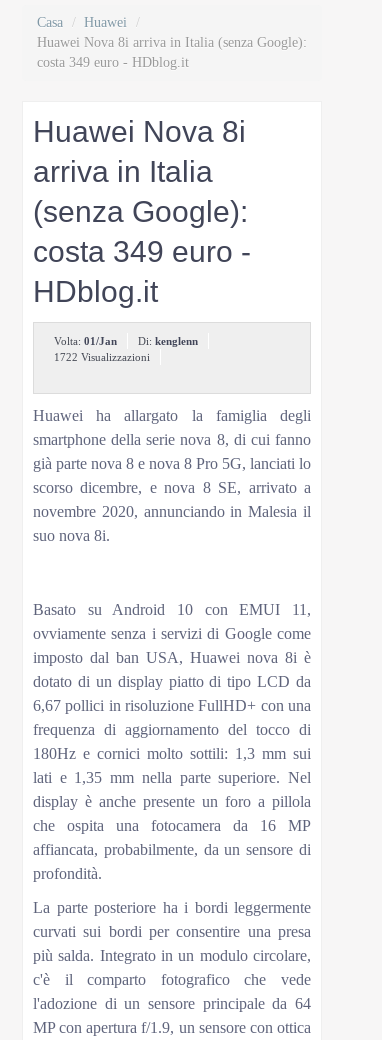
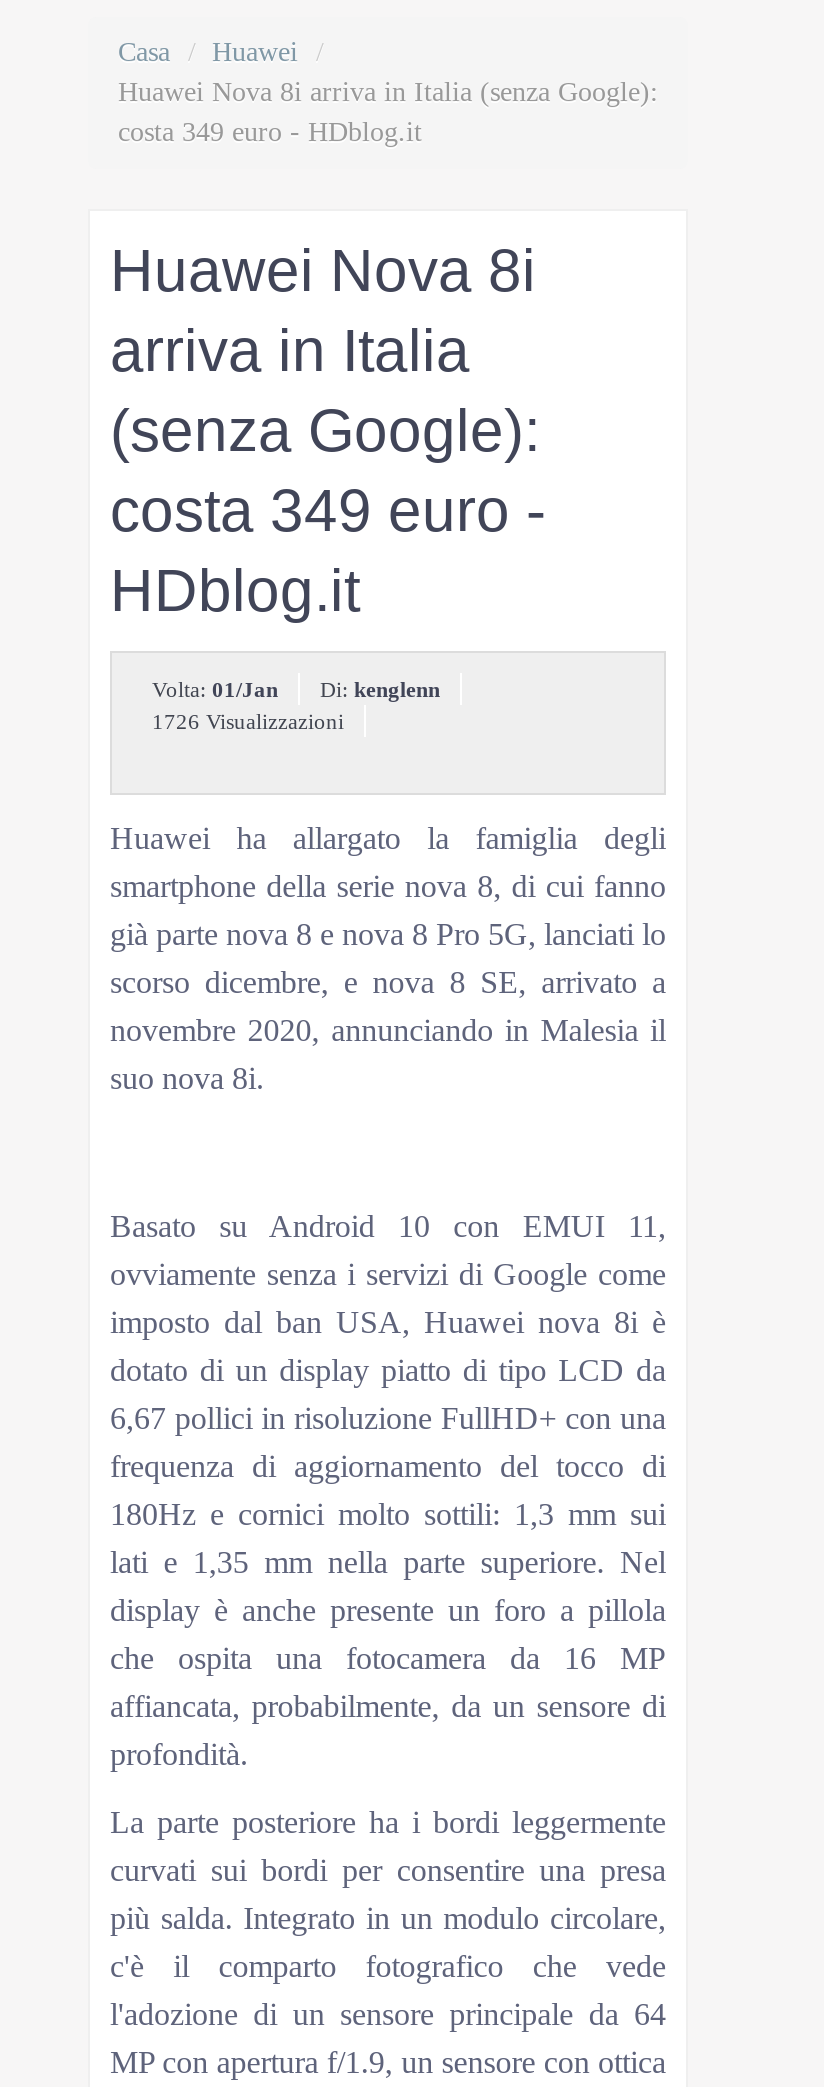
[54,351,150,363] 1722 Visualizzazioni -> [152,709,344,733] 1726 Visualizzazioni

